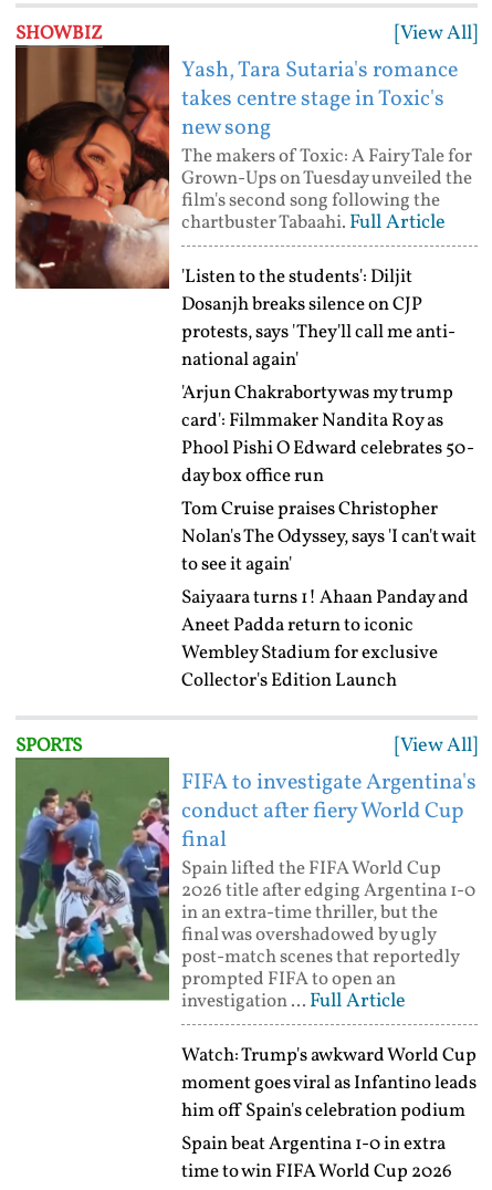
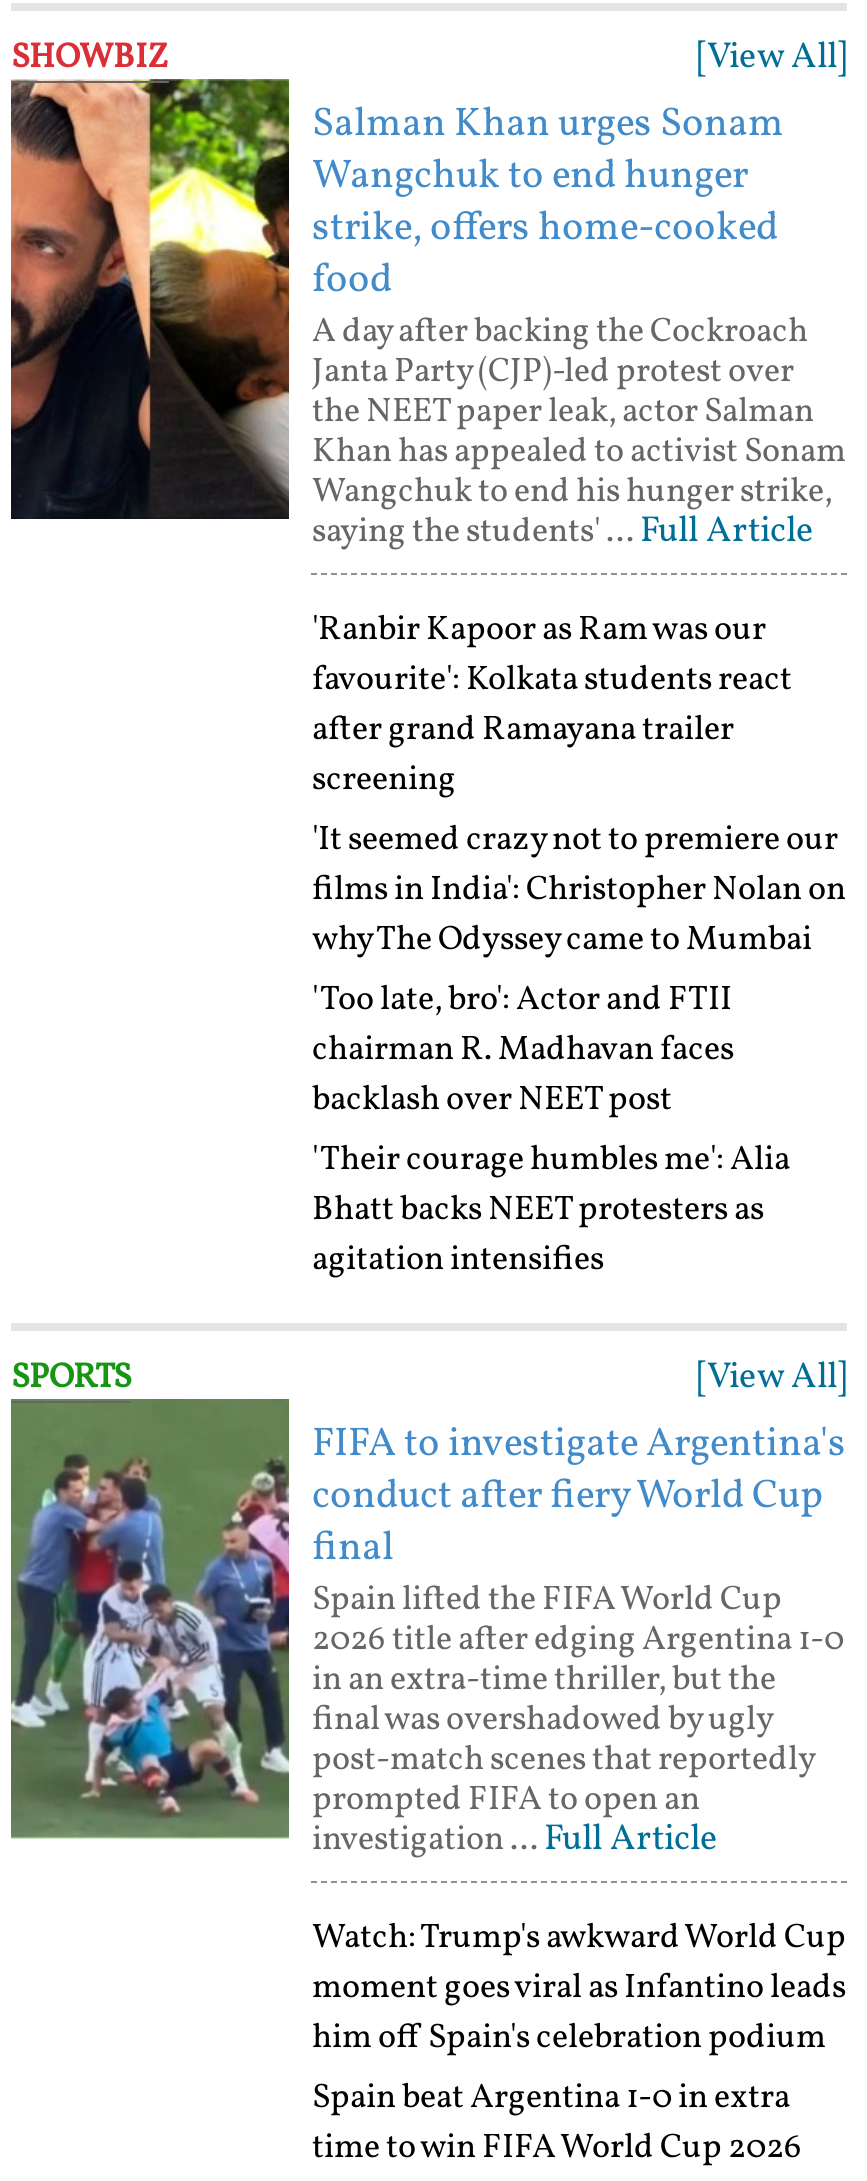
[14,44,473,290] [image] | Yash, Tara Sutaria's romance | takes centre stage in Toxic's | new song | The makers of Toxic: A Fairy Tale for | Grown-Ups on Tuesday unveiled the | film's second song following the | chartbuster Tabaahi. Full Article -> [9,77,846,557] [image] | Salman Khan urges Sonam | Wangchuk to end hunger | strike, offers home-cooked | food | A day after backing the Cockroach | Janta Party (CJP)-led protest over | the NEET paper leak, actor Salman | Khan has appealed to activist Sonam | Wangchuk to end his hunger strike, | saying the students' ... Full Article
[182,264,477,693] 'Listen to the students': Diljit | Dosanjh breaks silence on CJP | protests, says 'They'll call me anti- | national again' | 'Arjun Chakraborty was my trump | card': Filmmaker Nandita Roy as | Phool Pishi O Edward celebrates 50- | day box office run | Tom Cruise praises Christopher | Nolan's The Odyssey, says 'I can't wait | to see it again' | Saiyaara turns 1! Ahaan Panday and | Aneet Padda return to iconic | Wembley Stadium for exclusive | Collector's Edition Launch -> [312,607,846,1283] 'Ranbir Kapoor as Ram was our | favourite': Kolkata students react | after grand Ramayana trailer | screening | 'It seemed crazy not to premiere our | films in India': Christopher Nolan on | why The Odyssey came to Mumbai | 'Too late, bro': Actor and FTII | chairman R. Madhavan faces | backlash over NEET post | 'Their courage humbles me': Alia | Bhatt backs NEET protesters as | agitation intensifies

